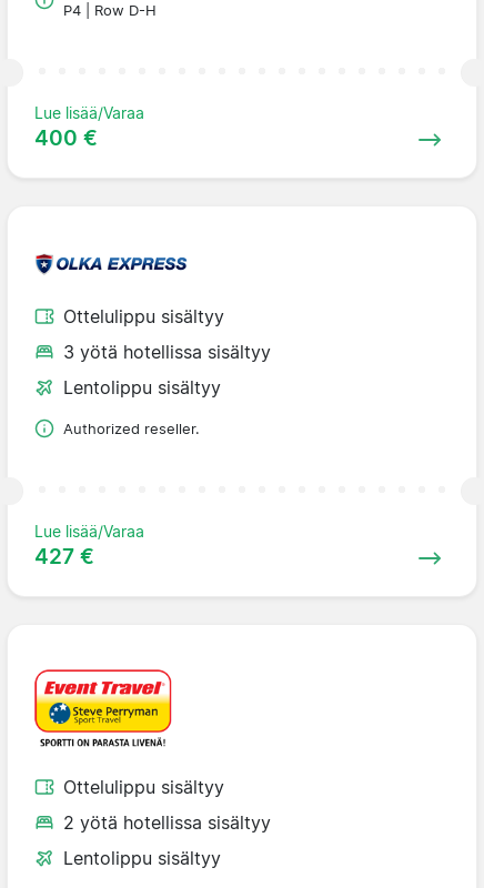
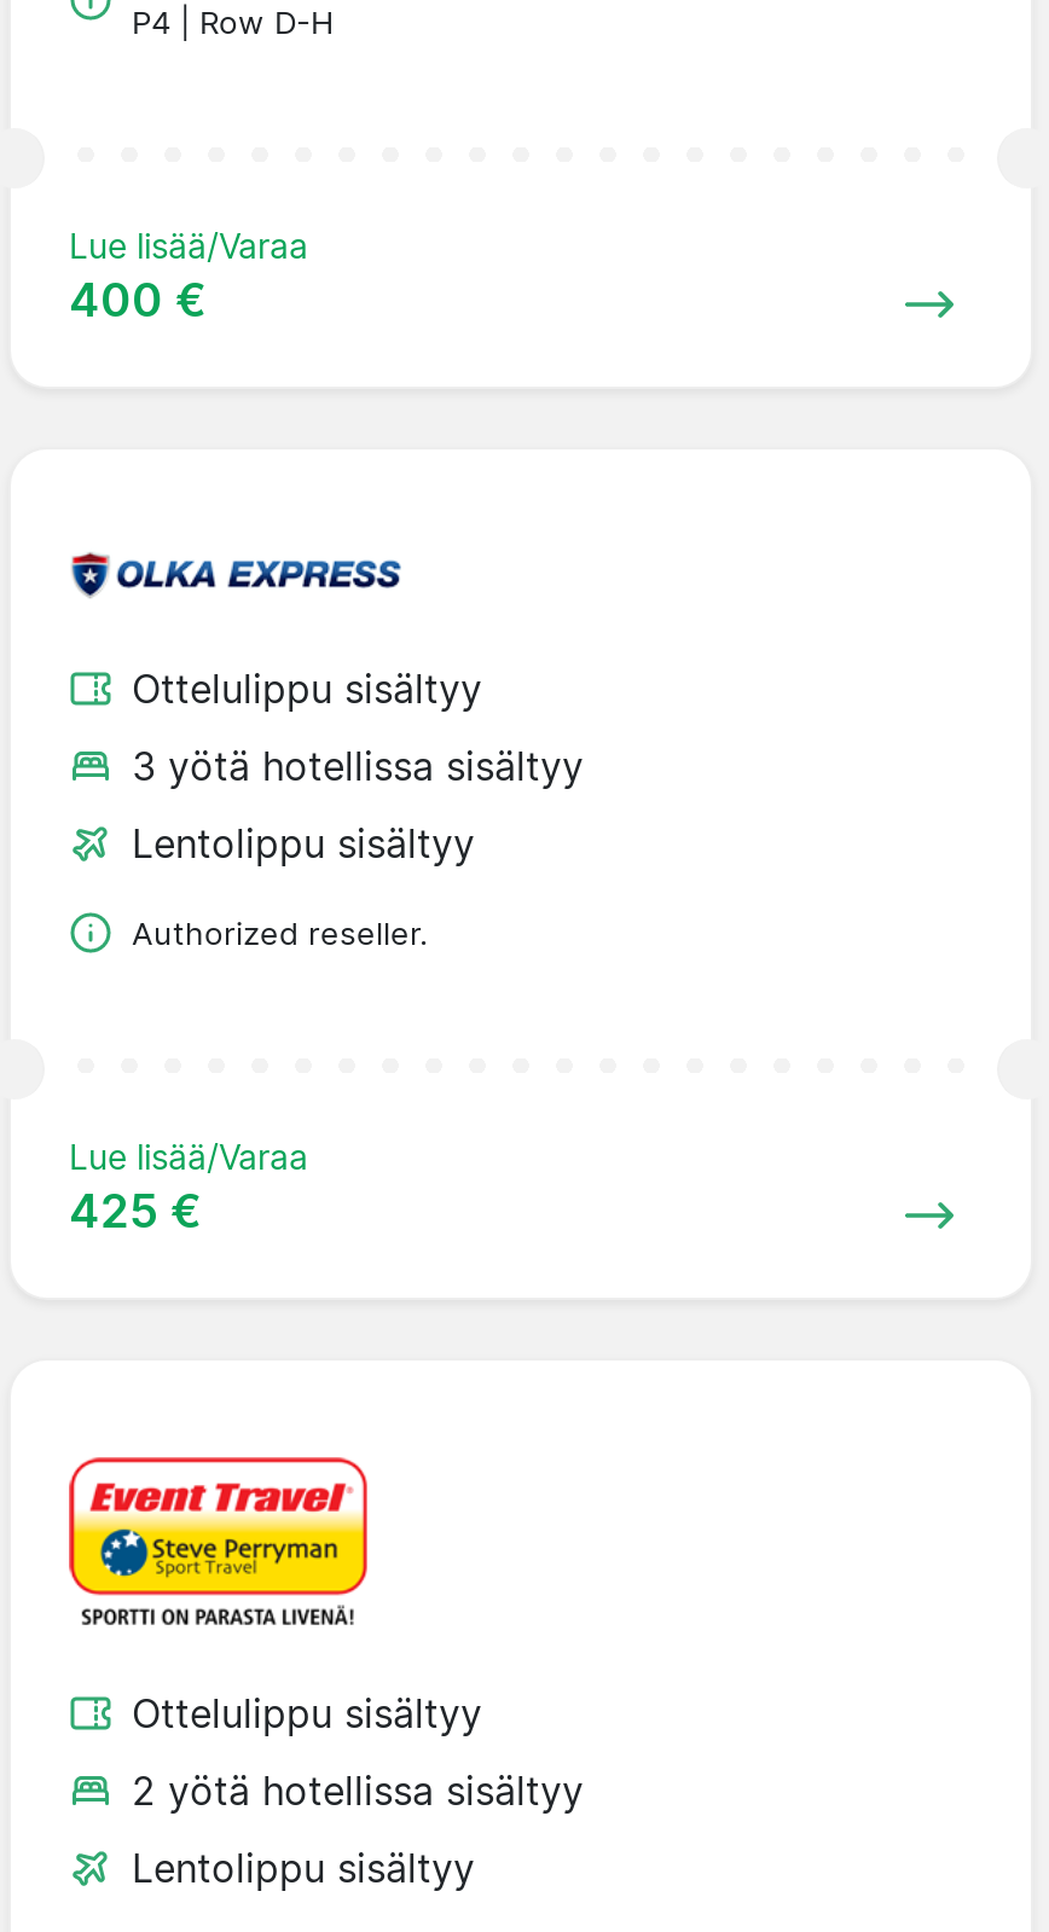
[34,543,94,569] 427 € -> [69,1182,202,1240] 425 €

